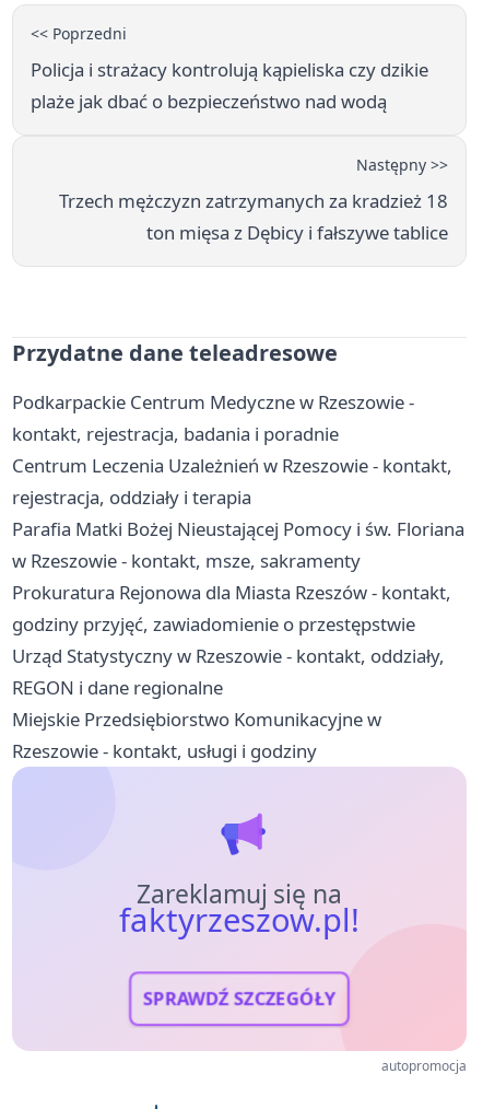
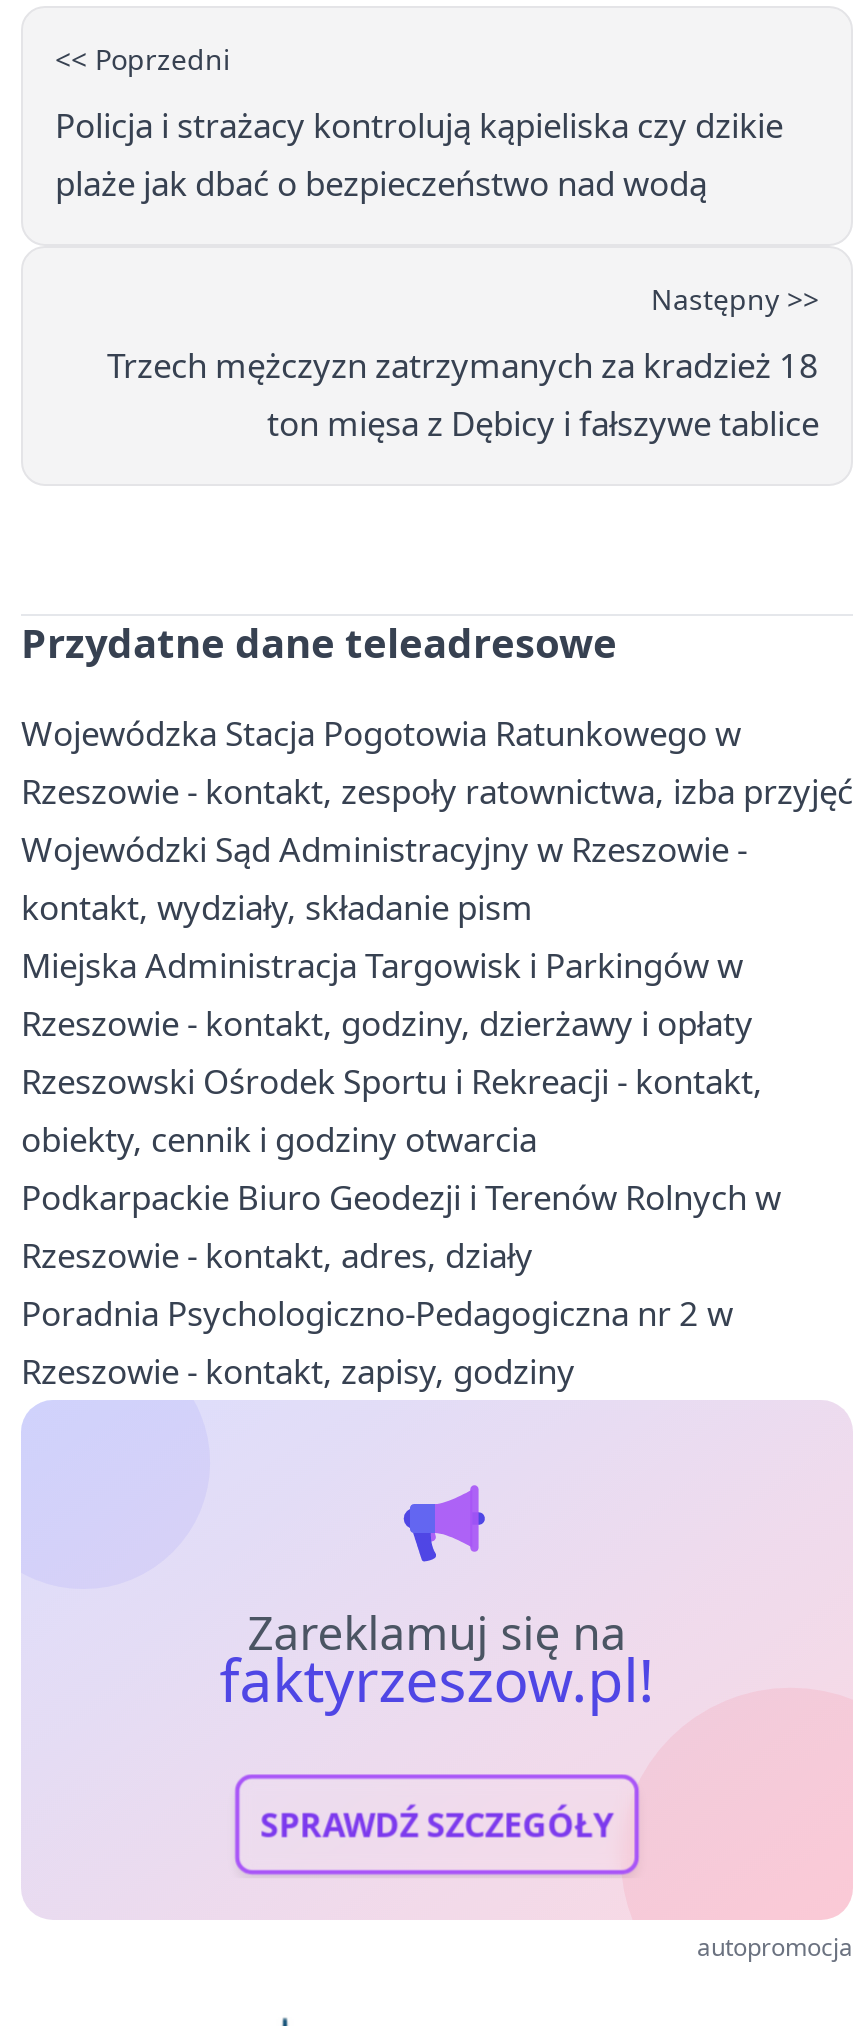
[12,389,464,763] Podkarpackie Centrum Medyczne w Rzeszowie - | kontakt, rejestracja, badania i poradnie | Centrum Leczenia Uzależnień w Rzeszowie - kontakt, | rejestracja, oddziały i terapia | Parafia Matki Bożej Nieustającej Pomocy i św. Floriana | w Rzeszowie - kontakt, msze, sakramenty | Prokuratura Rejonowa dla Miasta Rzeszów - kontakt, | godziny przyjęć, zawiadomienie o przestępstwie | Urząd Statystyczny w Rzeszowie - kontakt, oddziały, | REGON i dane regionalne | Miejskie Przedsiębiorstwo Komunikacyjne w | Rzeszowie - kontakt, usługi i godziny -> [21,709,853,1393] Wojewódzka Stacja Pogotowia Ratunkowego w | Rzeszowie - kontakt, zespoły ratownictwa, izba przyjęć | Wojewódzki Sąd Administracyjny w Rzeszowie - | kontakt, wydziały, składanie pism | Miejska Administracja Targowisk i Parkingów w | Rzeszowie - kontakt, godziny, dzierżawy i opłaty | Rzeszowski Ośrodek Sportu i Rekreacji - kontakt, | obiekty, cennik i godziny otwarcia | Podkarpackie Biuro Geodezji i Terenów Rolnych w | Rzeszowie - kontakt, adres, działy | Poradnia Psychologiczno-Pedagogiczna nr 2 w | Rzeszowie - kontakt, zapisy, godziny

